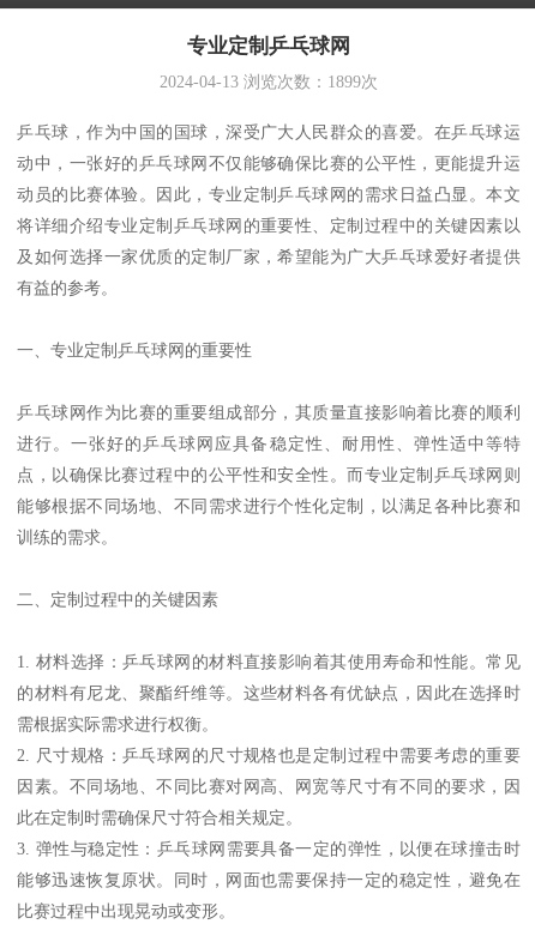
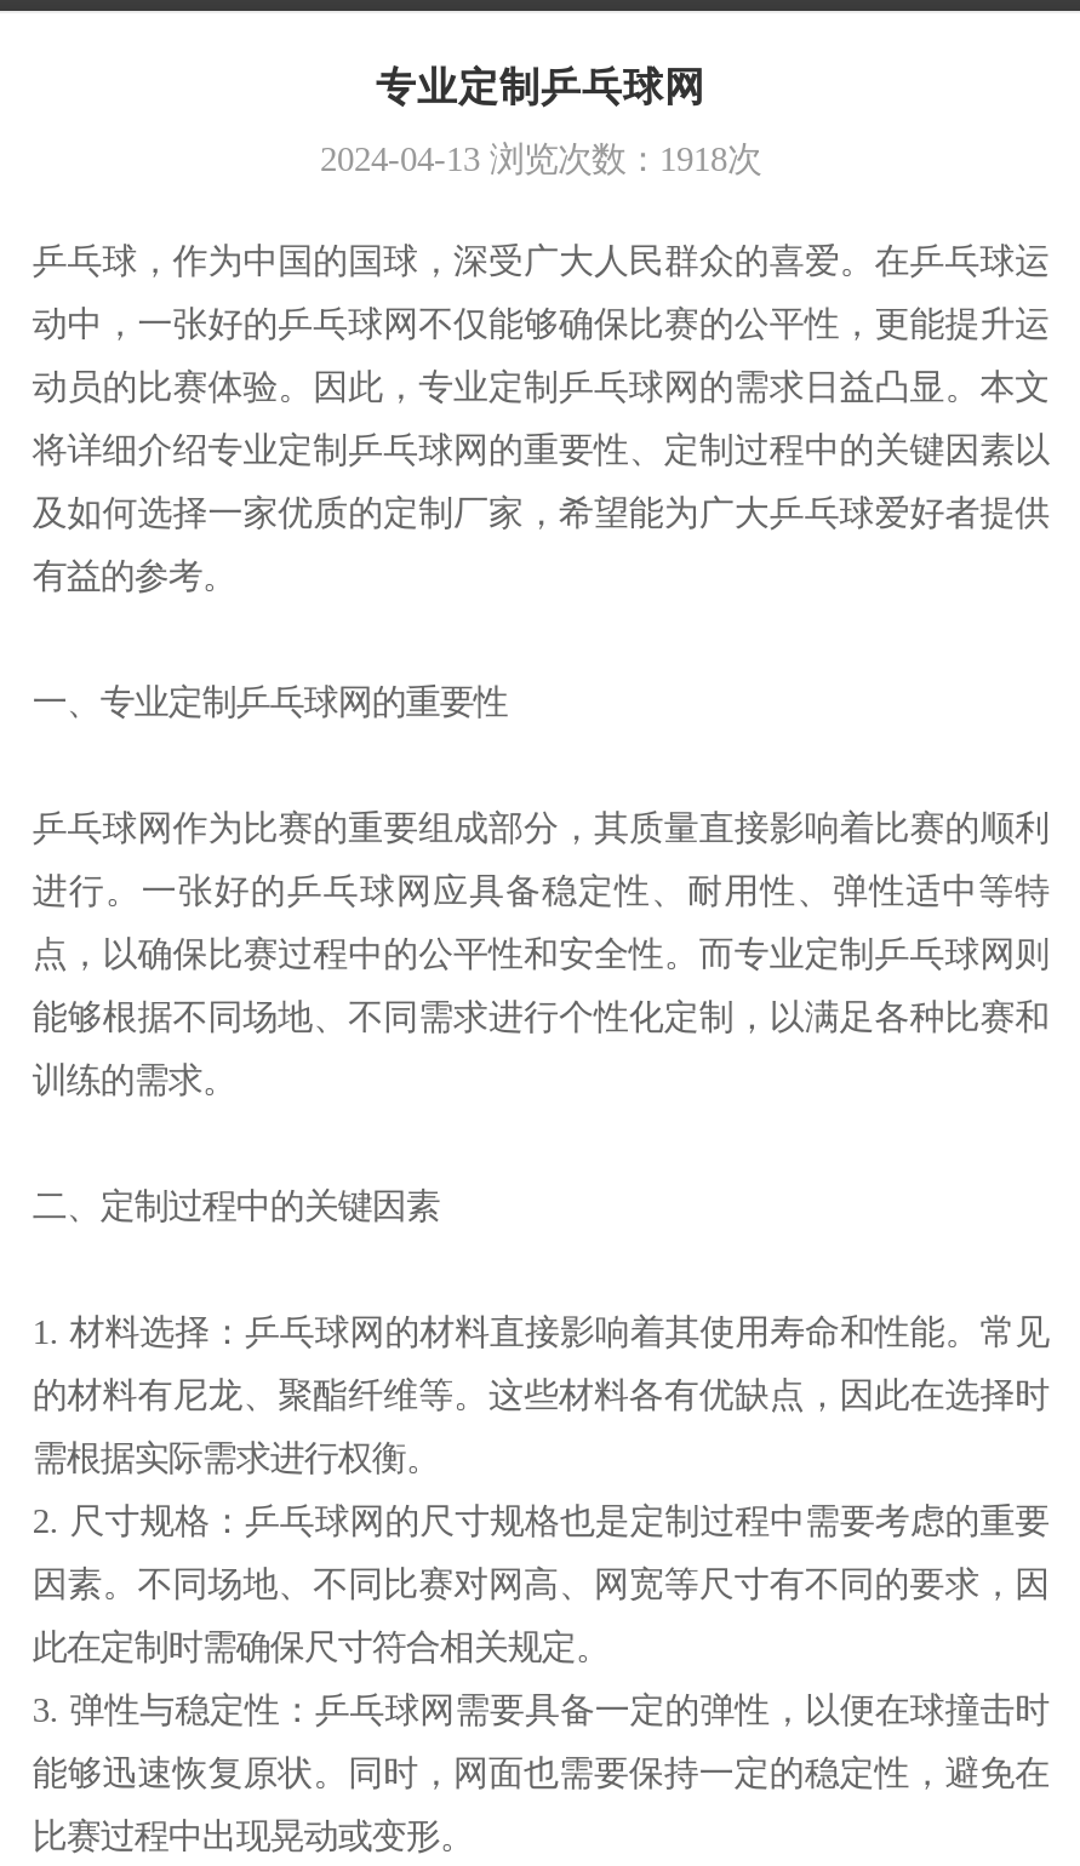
[160,71,378,91] 2024-04-13浏览次数：1899次 -> [320,138,761,177] 2024-04-13浏览次数：1918次

